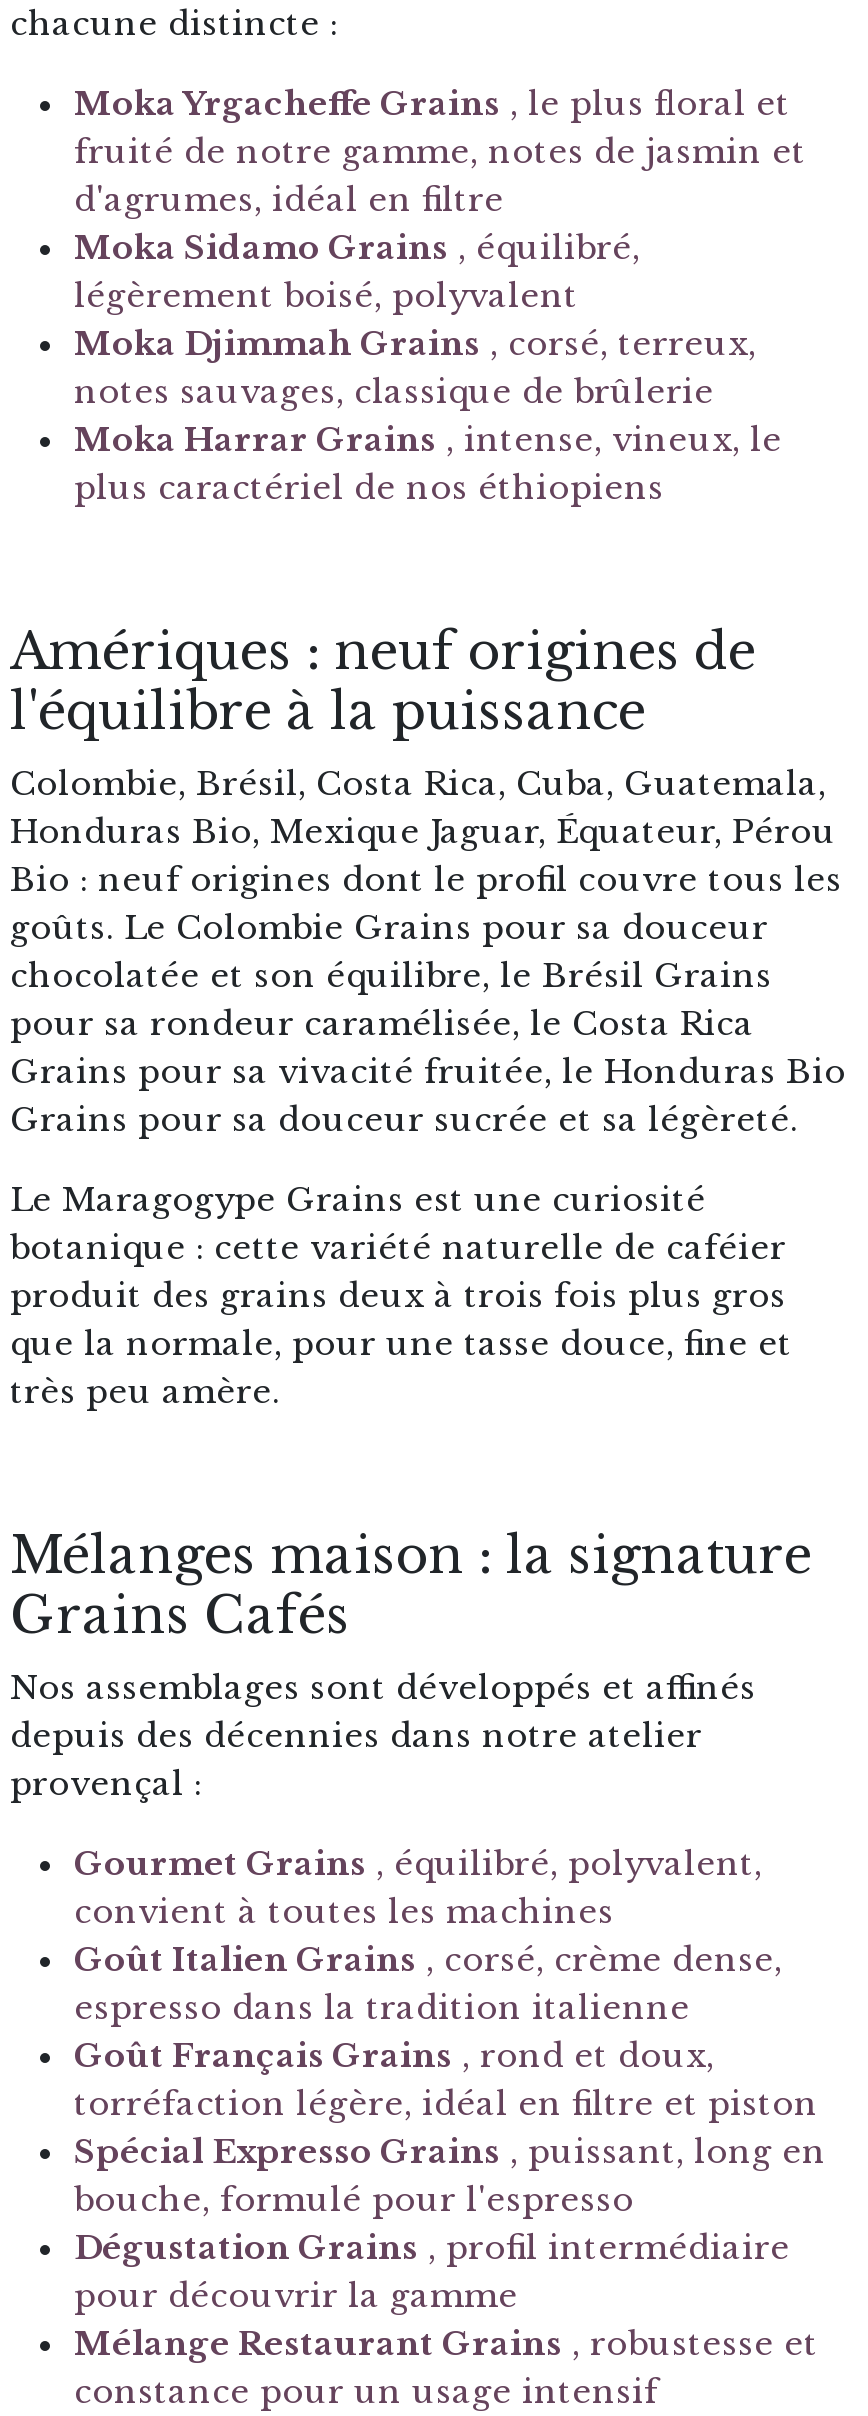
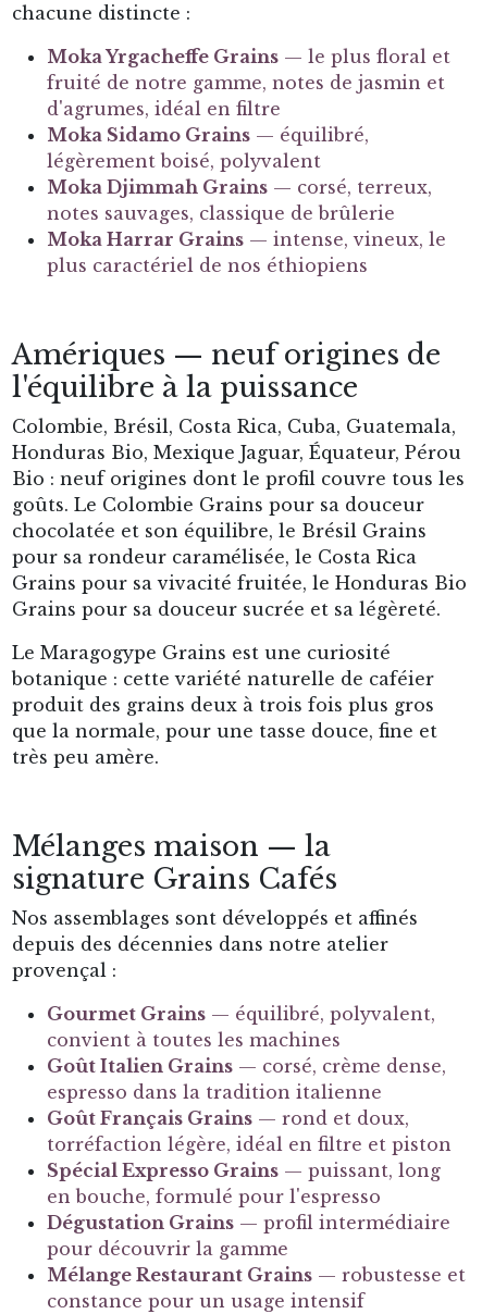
[74,84,790,124] Moka Yrgacheffe Grains, le plus floral et -> [47,46,450,67] Moka Yrgacheffe Grains — le plus floral et
[74,228,640,268] Moka Sidamo Grains, équilibré, -> [47,124,369,146] Moka Sidamo Grains — équilibré,
[74,324,756,364] Moka Djimmah Grains, corsé, terreux, -> [47,176,432,198] Moka Djimmah Grains — corsé, terreux,
[74,420,782,460] Moka Harrar Grains, intense, vineux, le -> [47,228,446,250] Moka Harrar Grains — intense, vineux, le
[10,622,756,684] Amériques : neuf origines de -> [12,338,441,372] Amériques — neuf origines de
[10,1526,812,1648] Mélanges maison : la signature | Grains Cafés -> [12,830,337,896] Mélanges maison — la | signature Grains Cafés
[74,1844,762,1884] Gourmet Grains, équilibré, polyvalent, -> [47,1003,435,1025] Gourmet Grains — équilibré, polyvalent,
[74,1940,782,1980] Goût Italien Grains, corsé, crème dense, -> [47,1055,446,1077] Goût Italien Grains — corsé, crème dense,
[74,2036,714,2076] Goût Français Grains, rond et doux, -> [47,1107,409,1129] Goût Français Grains — rond et doux,
[74,2132,826,2268] Spécial Expresso Grains, puissant, long en | bouche, formulé pour l'espresso | Dégustation Grains, profil intermédiaire -> [47,1160,450,1234] Spécial Expresso Grains — puissant, long | en bouche, formulé pour l'espresso | Dégustation Grains — profil intermédiaire
[74,2324,818,2364] Mélange Restaurant Grains, robustesse et -> [47,1264,466,1286] Mélange Restaurant Grains — robustesse et

